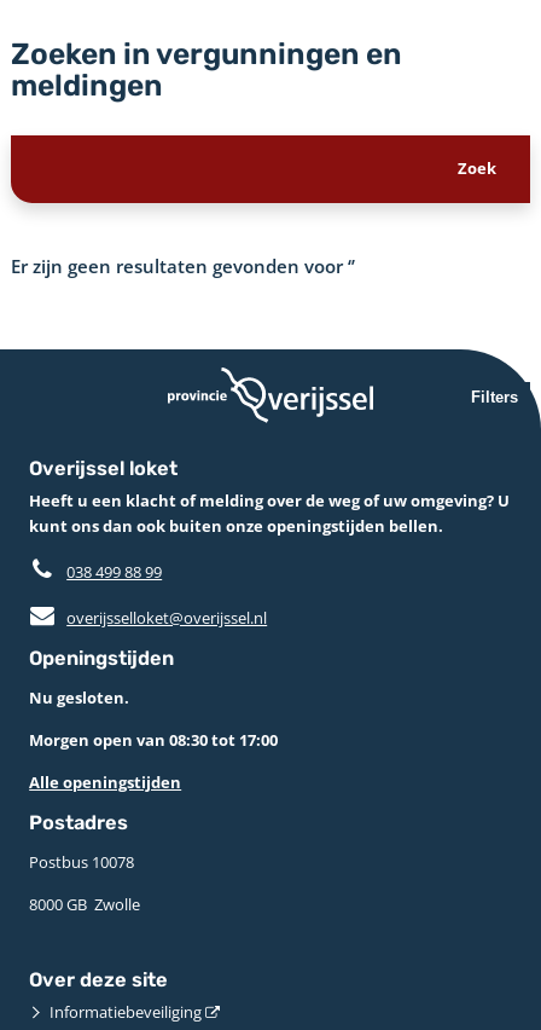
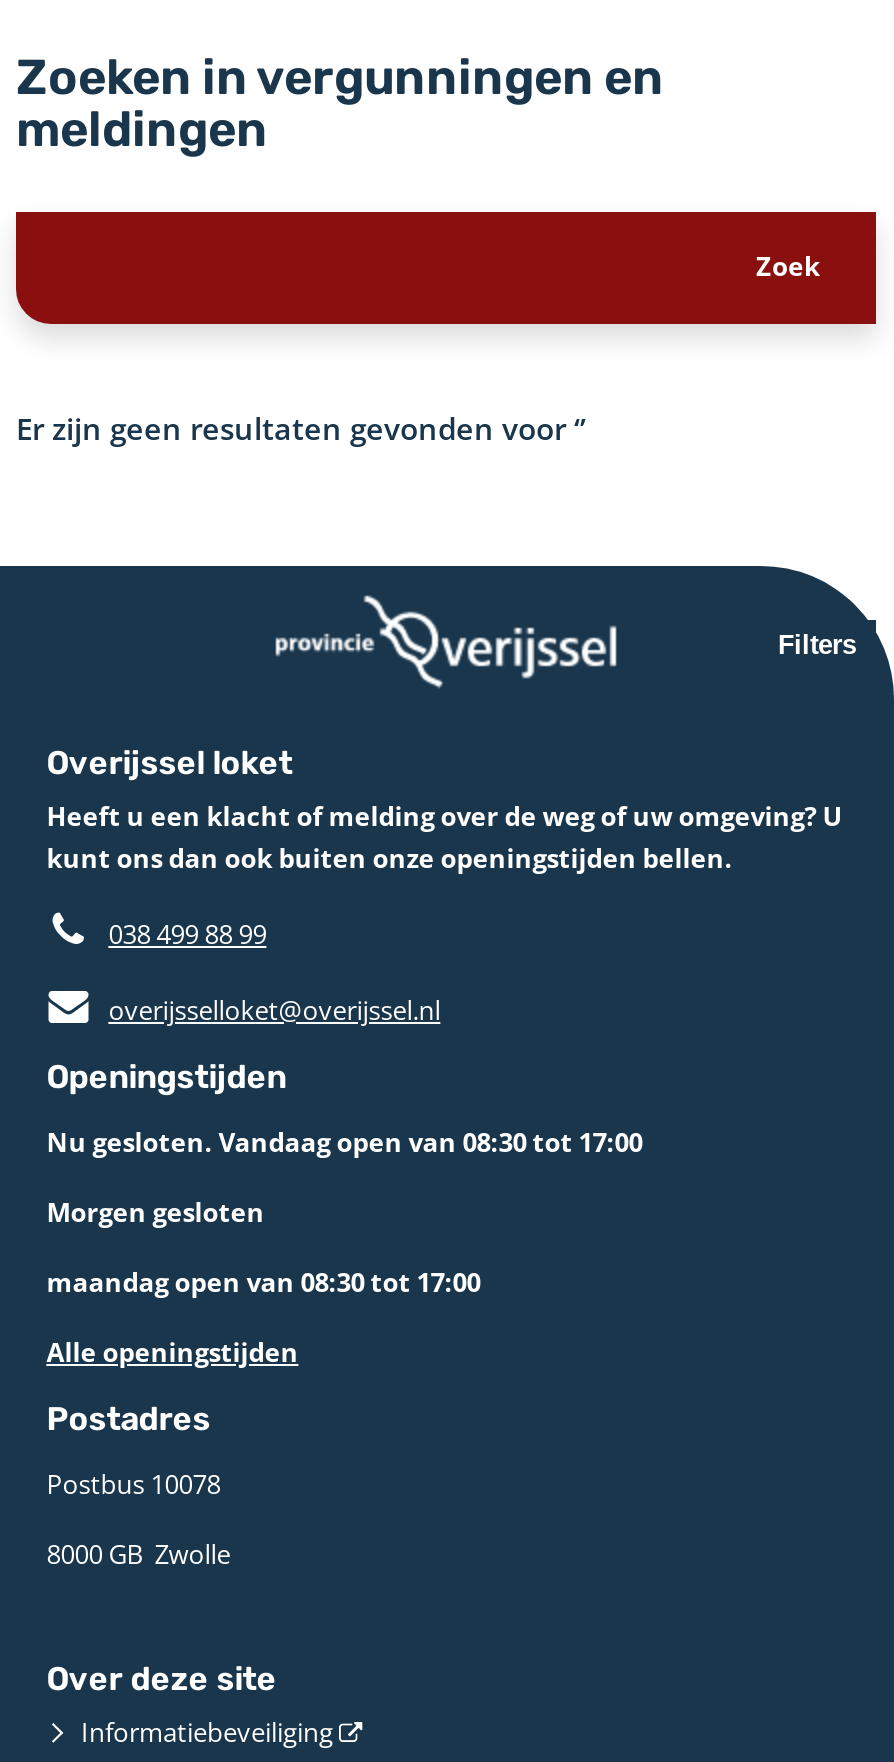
[29,687,278,751] Nu gesloten. | Morgen open van 08:30 tot 17:00 -> [46,1124,642,1300] Nu gesloten. Vandaag open van 08:30 tot 17:00 | Morgen gesloten | maandag open van 08:30 tot 17:00

